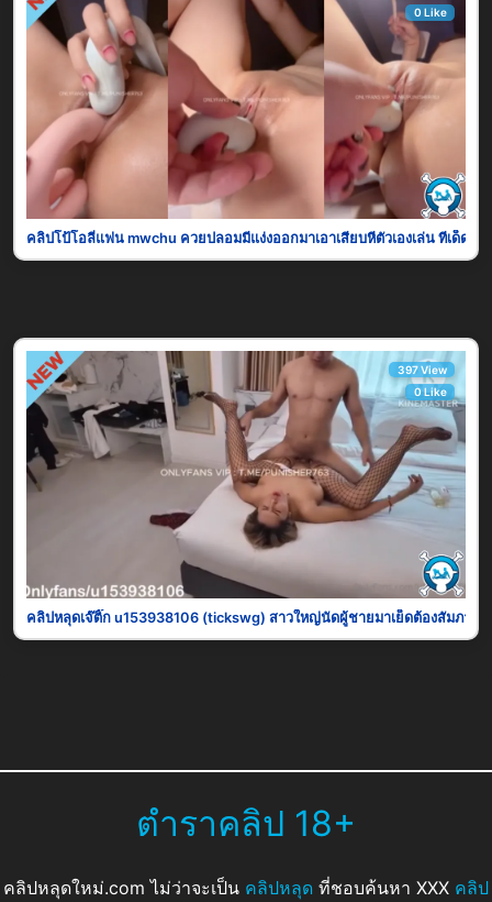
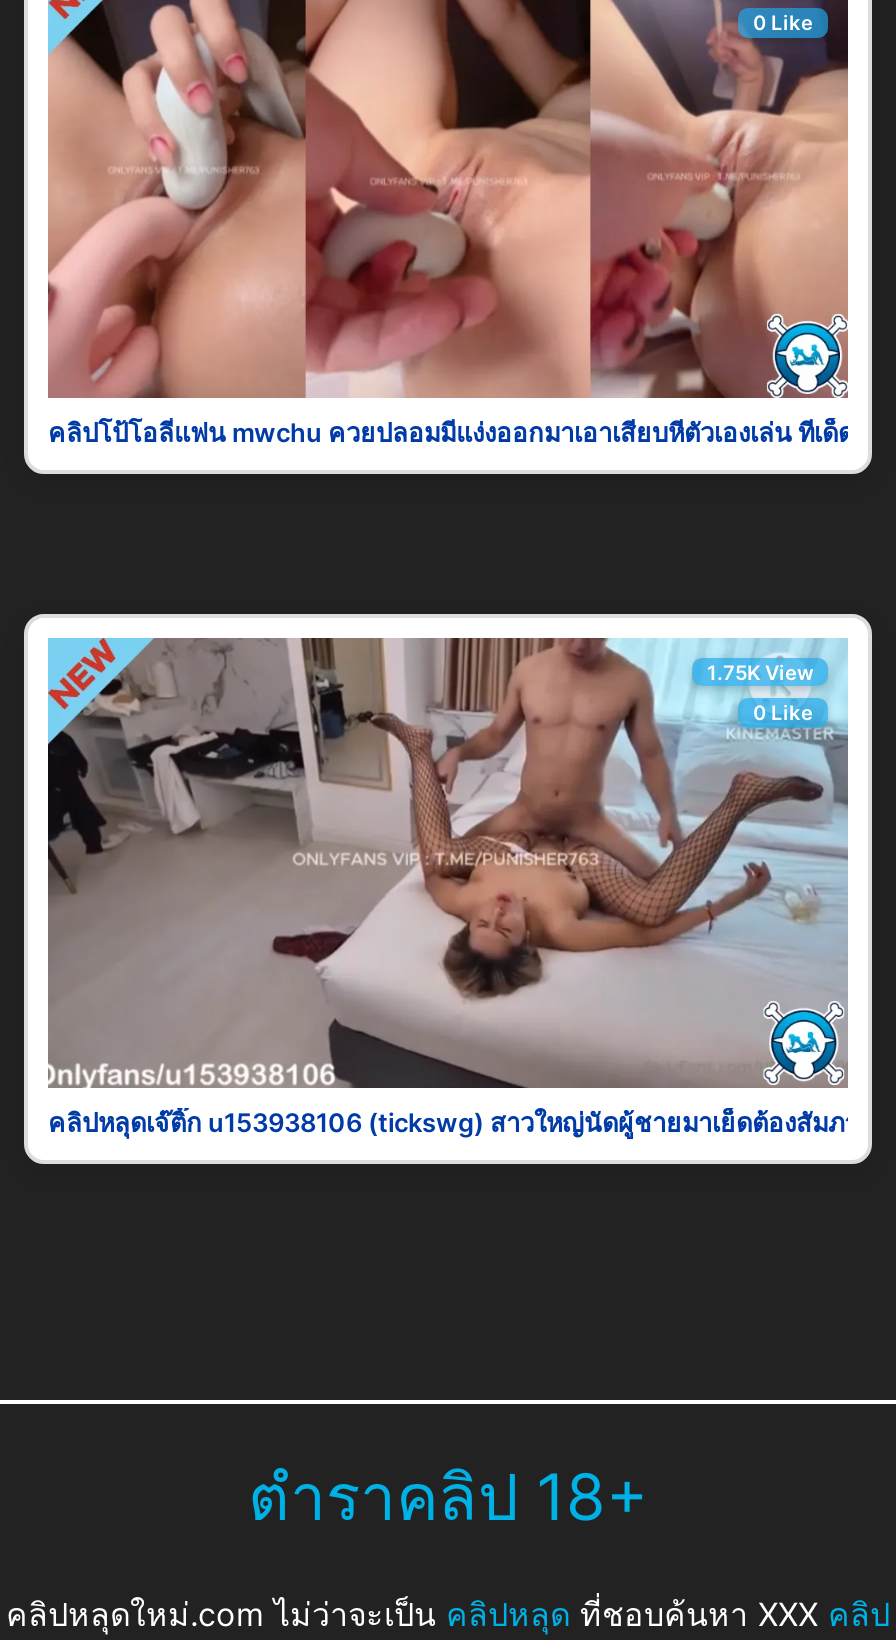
[397,363,446,376] 397 View -> [707,660,813,684] 1.75K View

